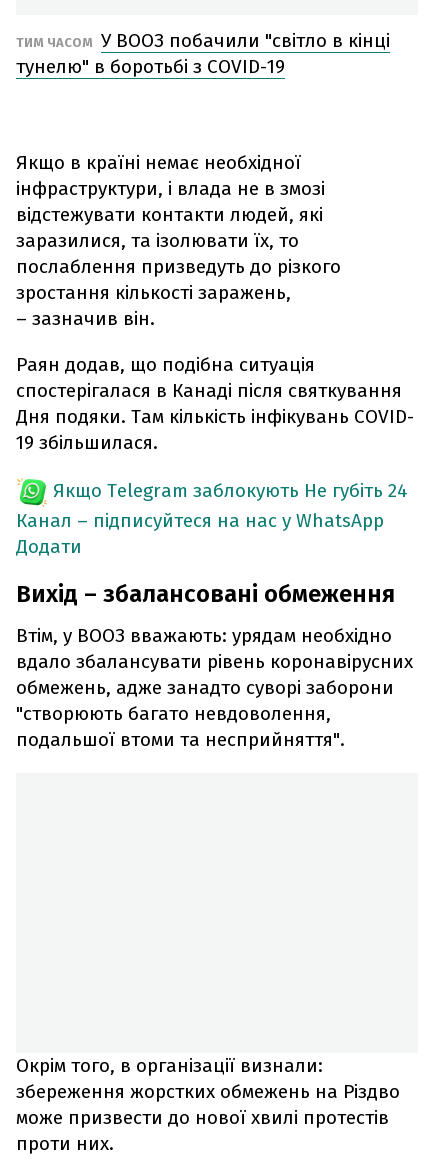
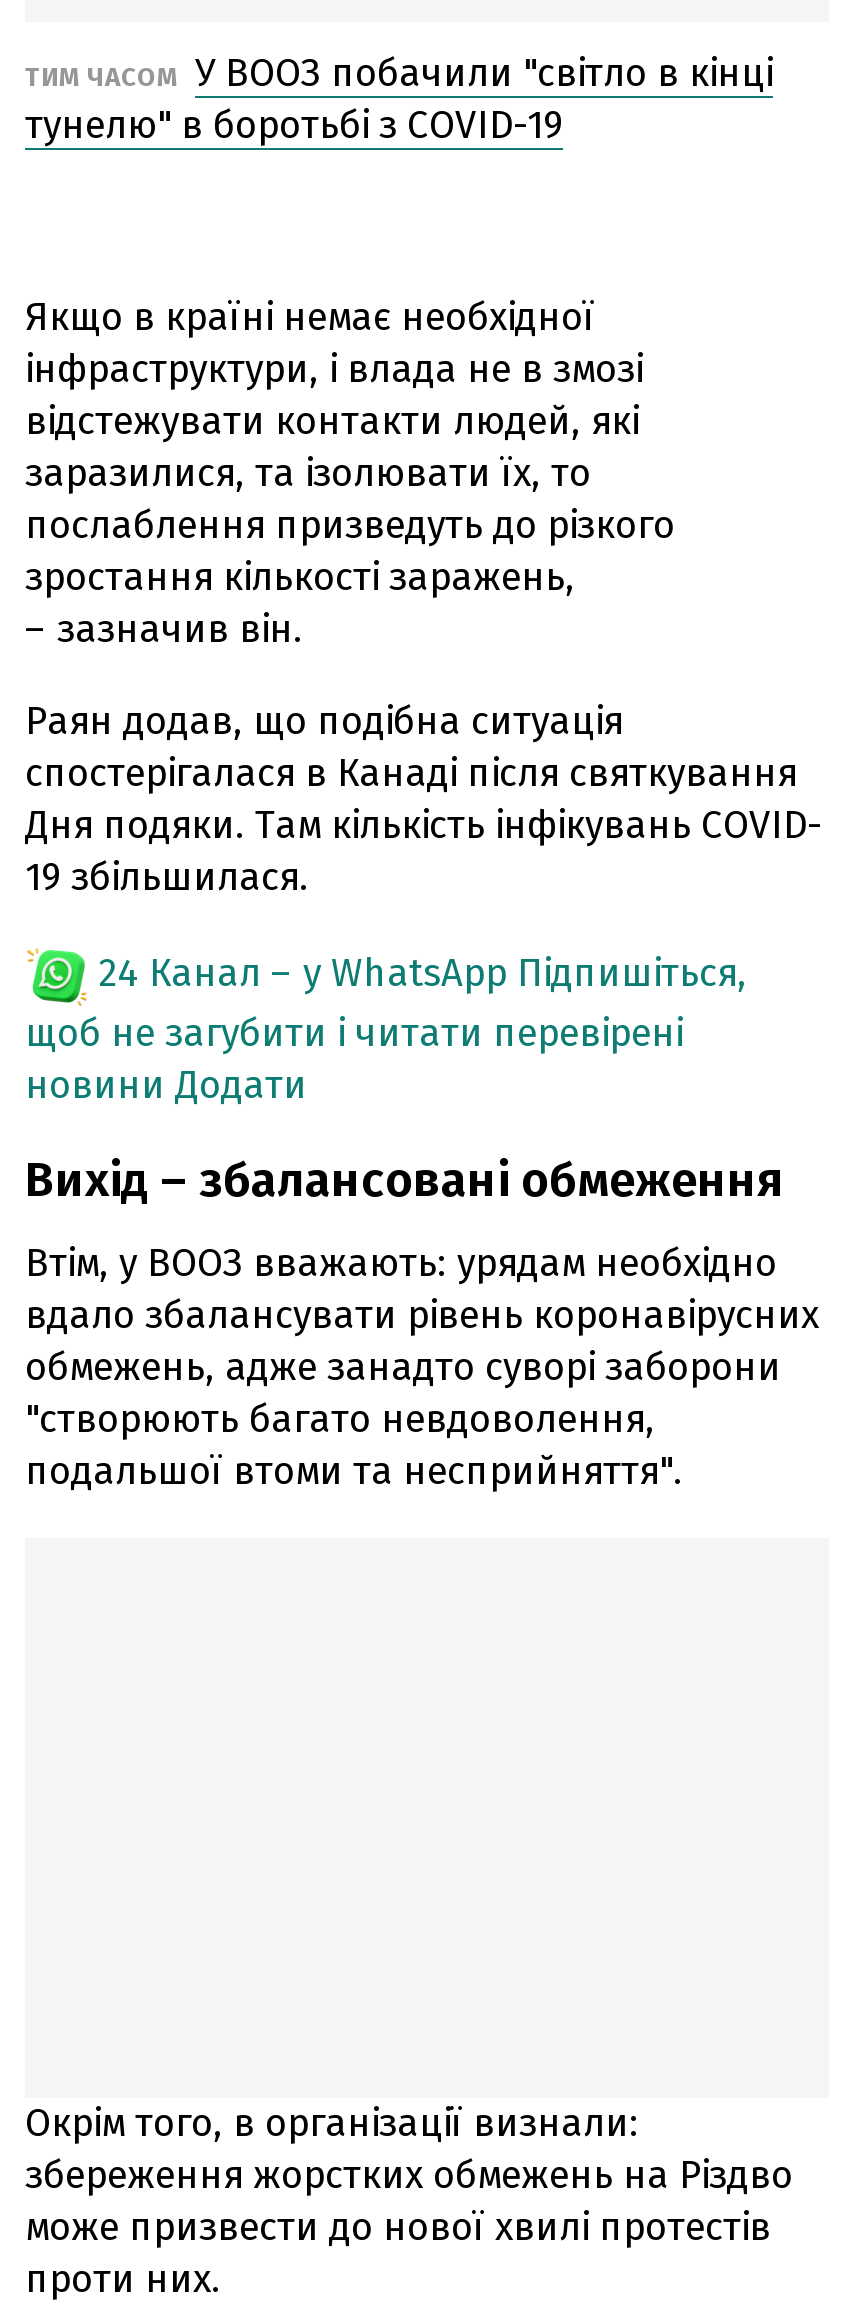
[16,479,408,558] Якщо Telegram заблокують Не губіть 24 | Канал – підписуйтеся на нас у WhatsApp | Додати -> [25,949,747,1107] 24 Канал – у WhatsApp Підпишіться, | щоб не загубити і читати перевірені | новини Додати

